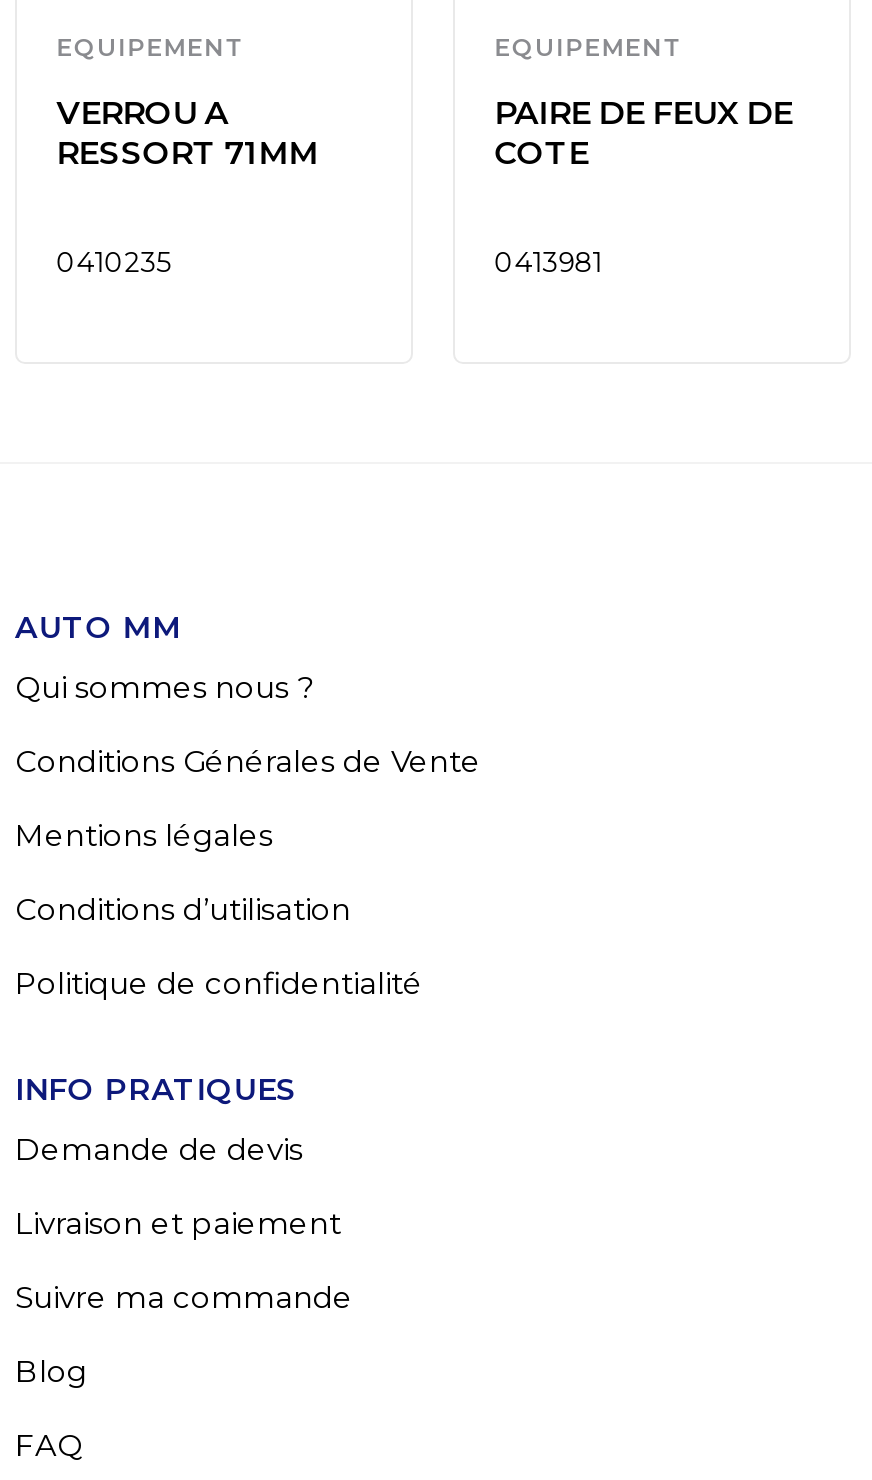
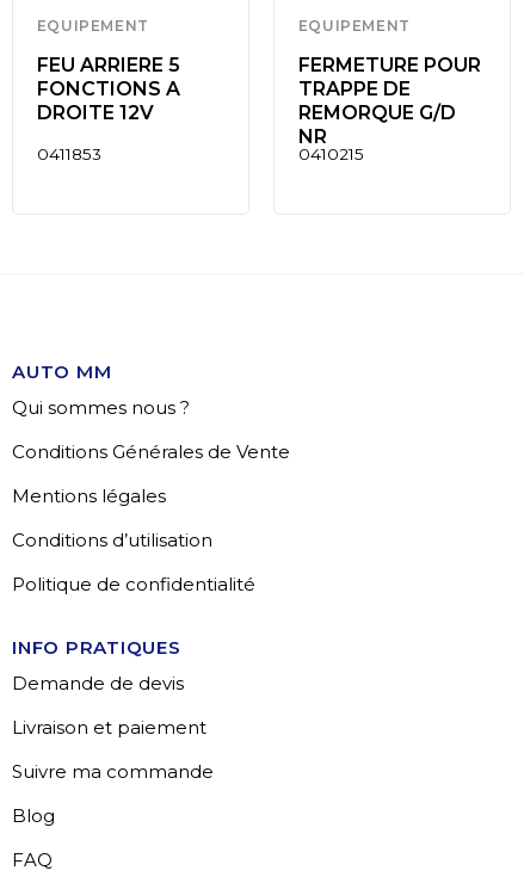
[57,94,319,172] VERROU A | RESSORT 71MM -> [37,53,180,124] FEU ARRIERE 5 | FONCTIONS A | DROITE 12V
[495,94,793,278] PAIRE DE FEUX DE | COTE | 0413981 -> [298,53,481,163] FERMETURE POUR | TRAPPE DE | REMORQUE G/D | NR | 0410215
[57,246,173,278] 0410235 -> [37,144,101,163] 0411853

